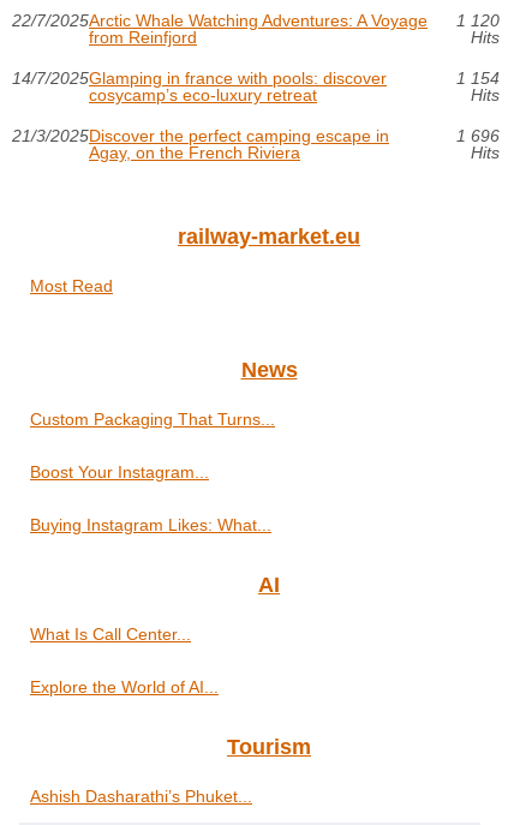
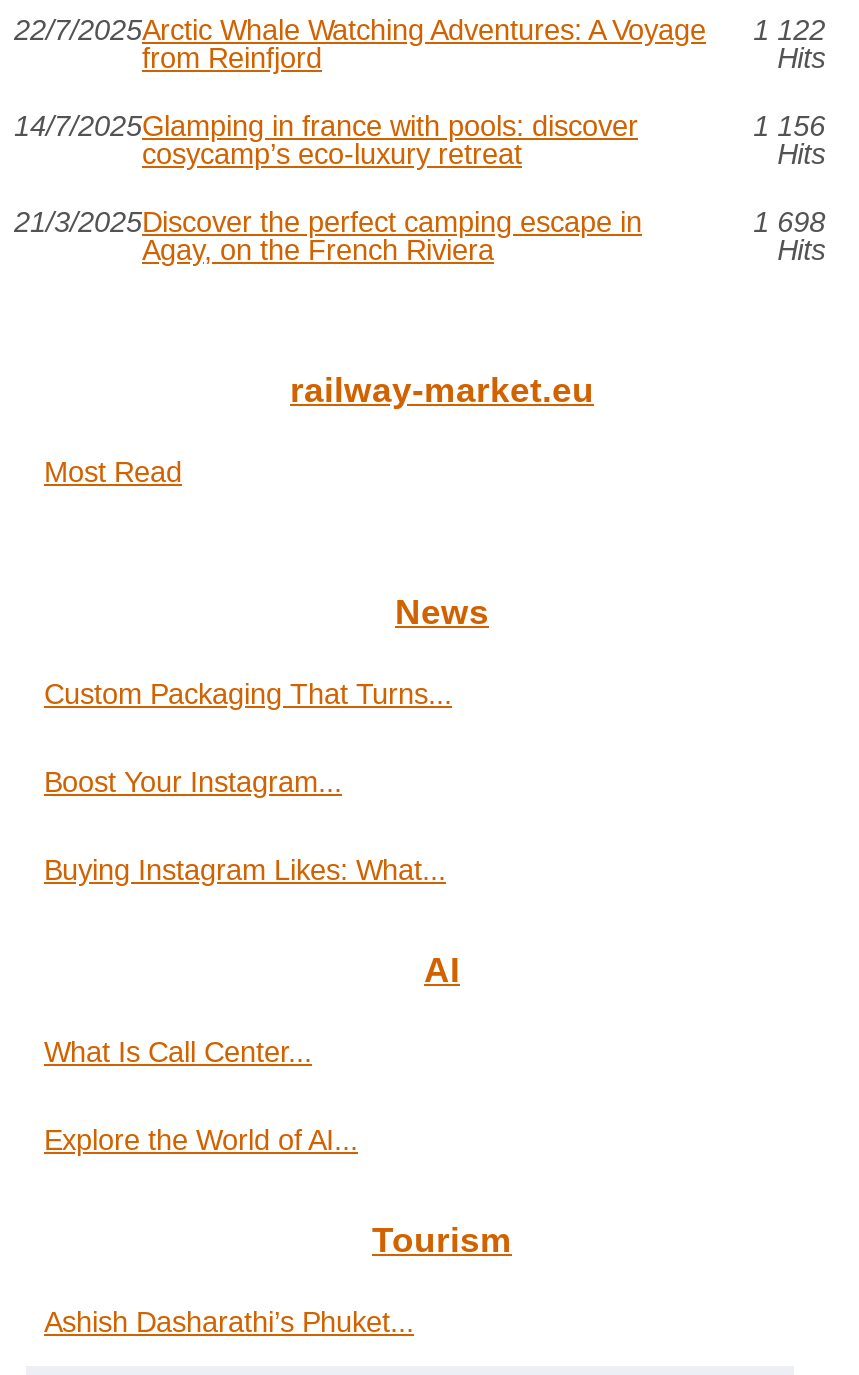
[12,11,499,30] 22/7/2025Arctic Whale Watching Adventures: A Voyage 1 120 -> [14,14,825,46] 22/7/2025Arctic Whale Watching Adventures: A Voyage 1 122
[456,68,499,88] 1 154 -> [753,110,825,142] 1 156
[456,126,499,145] 1 696 -> [753,206,825,238] 1 698

